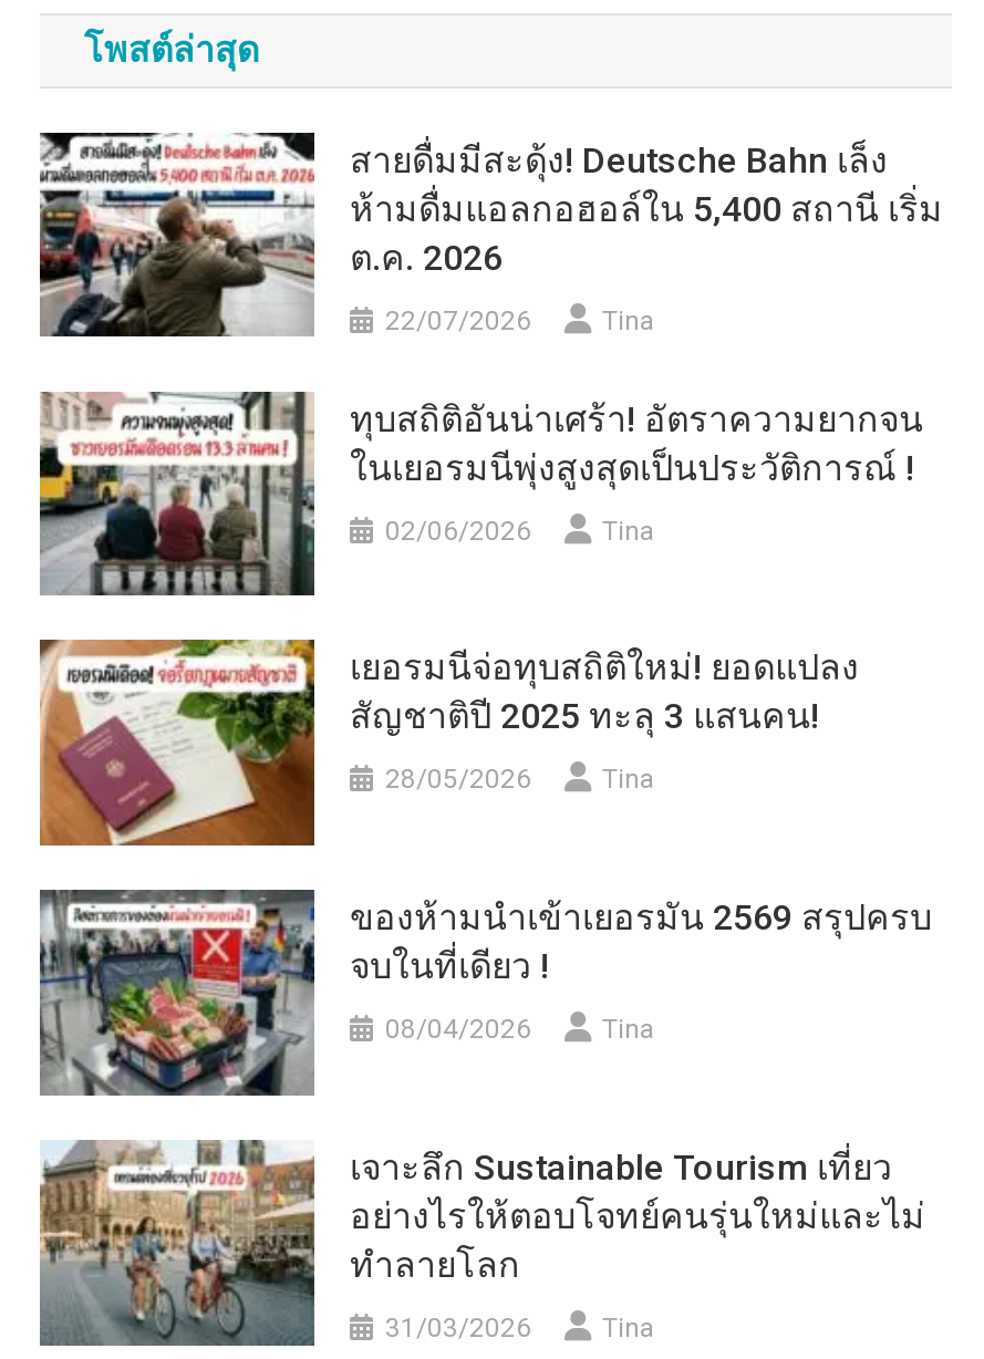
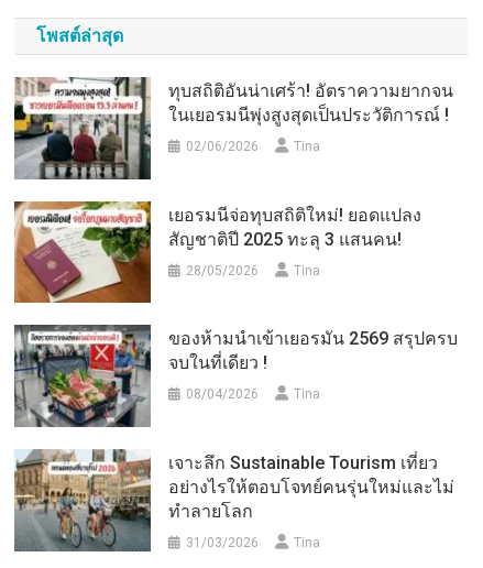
[38,129,943,338] [image] | สายดื่มมีสะดุ้ง! Deutsche Bahn เล็ง | ห้ามดื่มแอลกอฮอล์ใน 5,400 สถานี เริ่ม | ต.ค. 2026 | 22/07/2026 | Tina -> none

